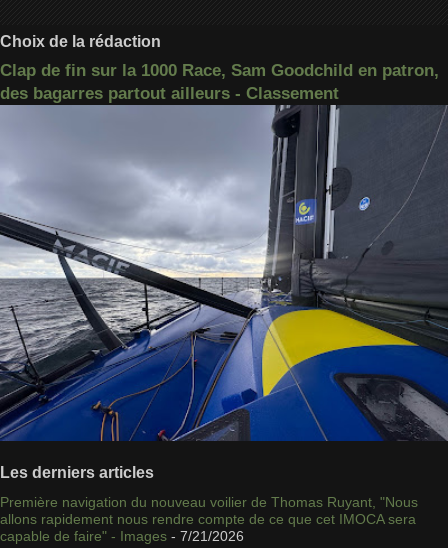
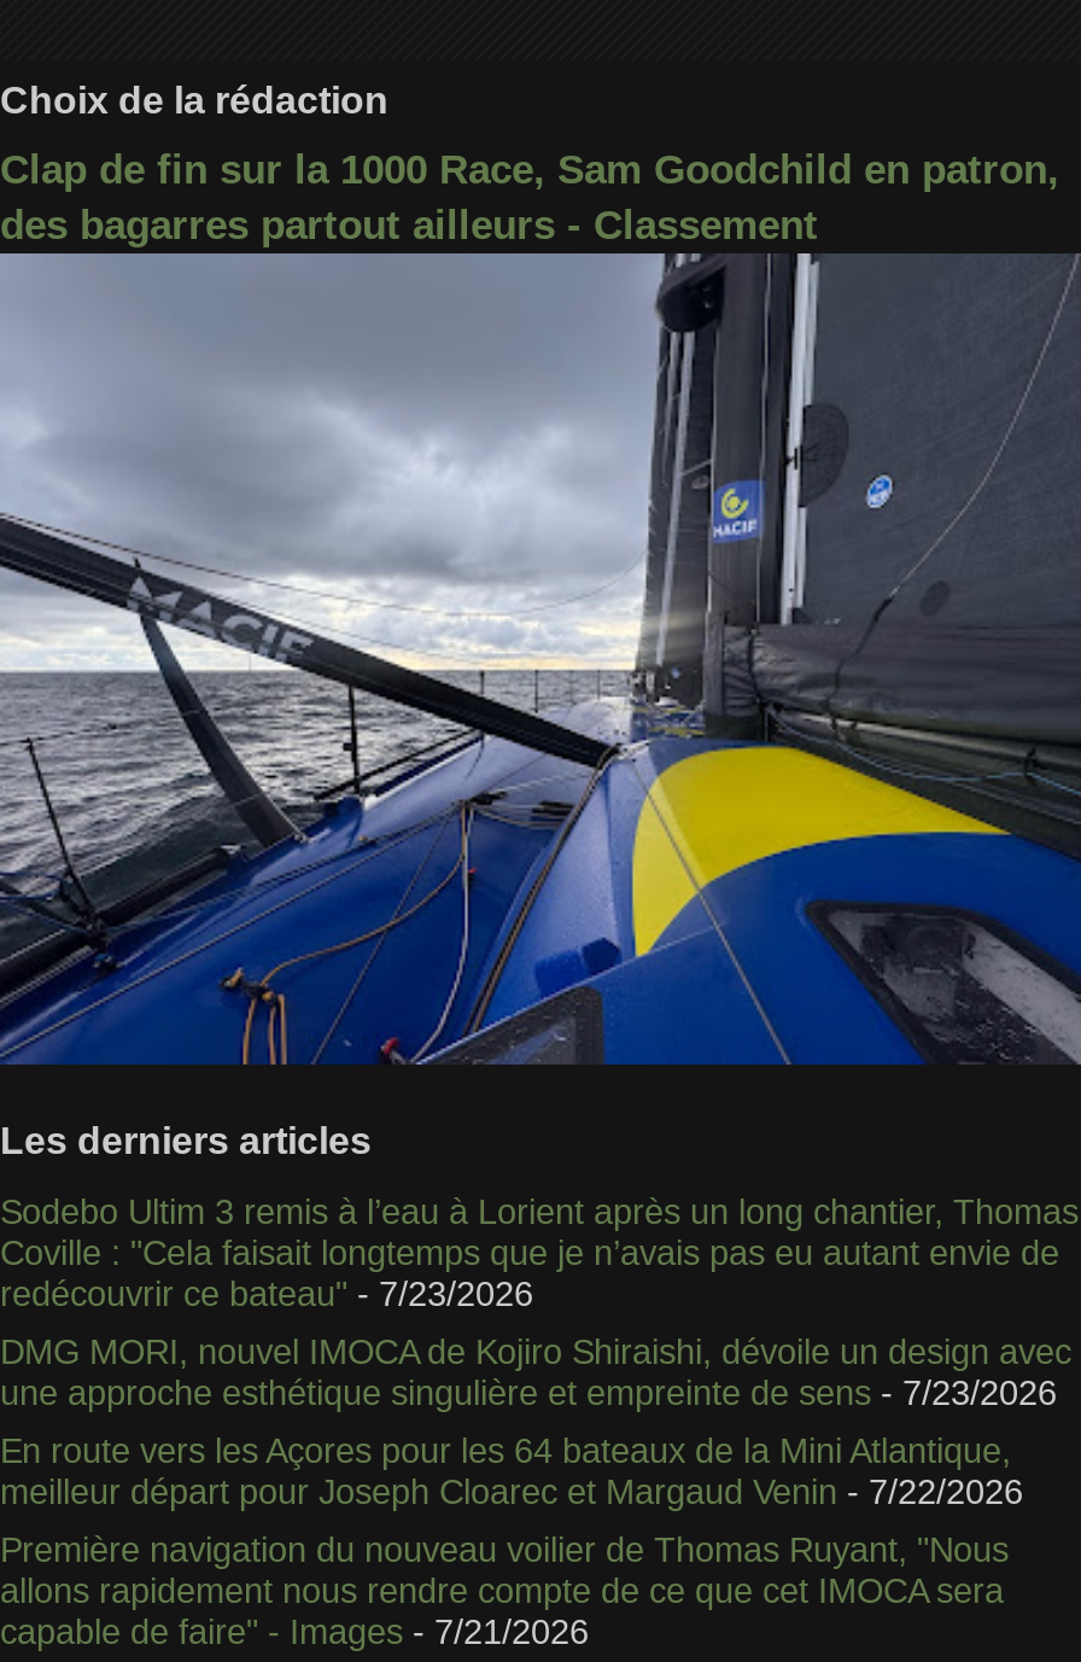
none -> [0,1192,1079,1511] Sodebo Ultim 3 remis à l’eau à Lorient après un long chantier, Thomas | Coville : "Cela faisait longtemps que je n’avais pas eu autant envie de | redécouvrir ce bateau" - 7/23/2026 | DMG MORI, nouvel IMOCA de Kojiro Shiraishi, dévoile un design avec | une approche esthétique singulière et empreinte de sens - 7/23/2026 | En route vers les Açores pour les 64 bateaux de la Mini Atlantique, | meilleur départ pour Joseph Cloarec et Margaud Venin - 7/22/2026

